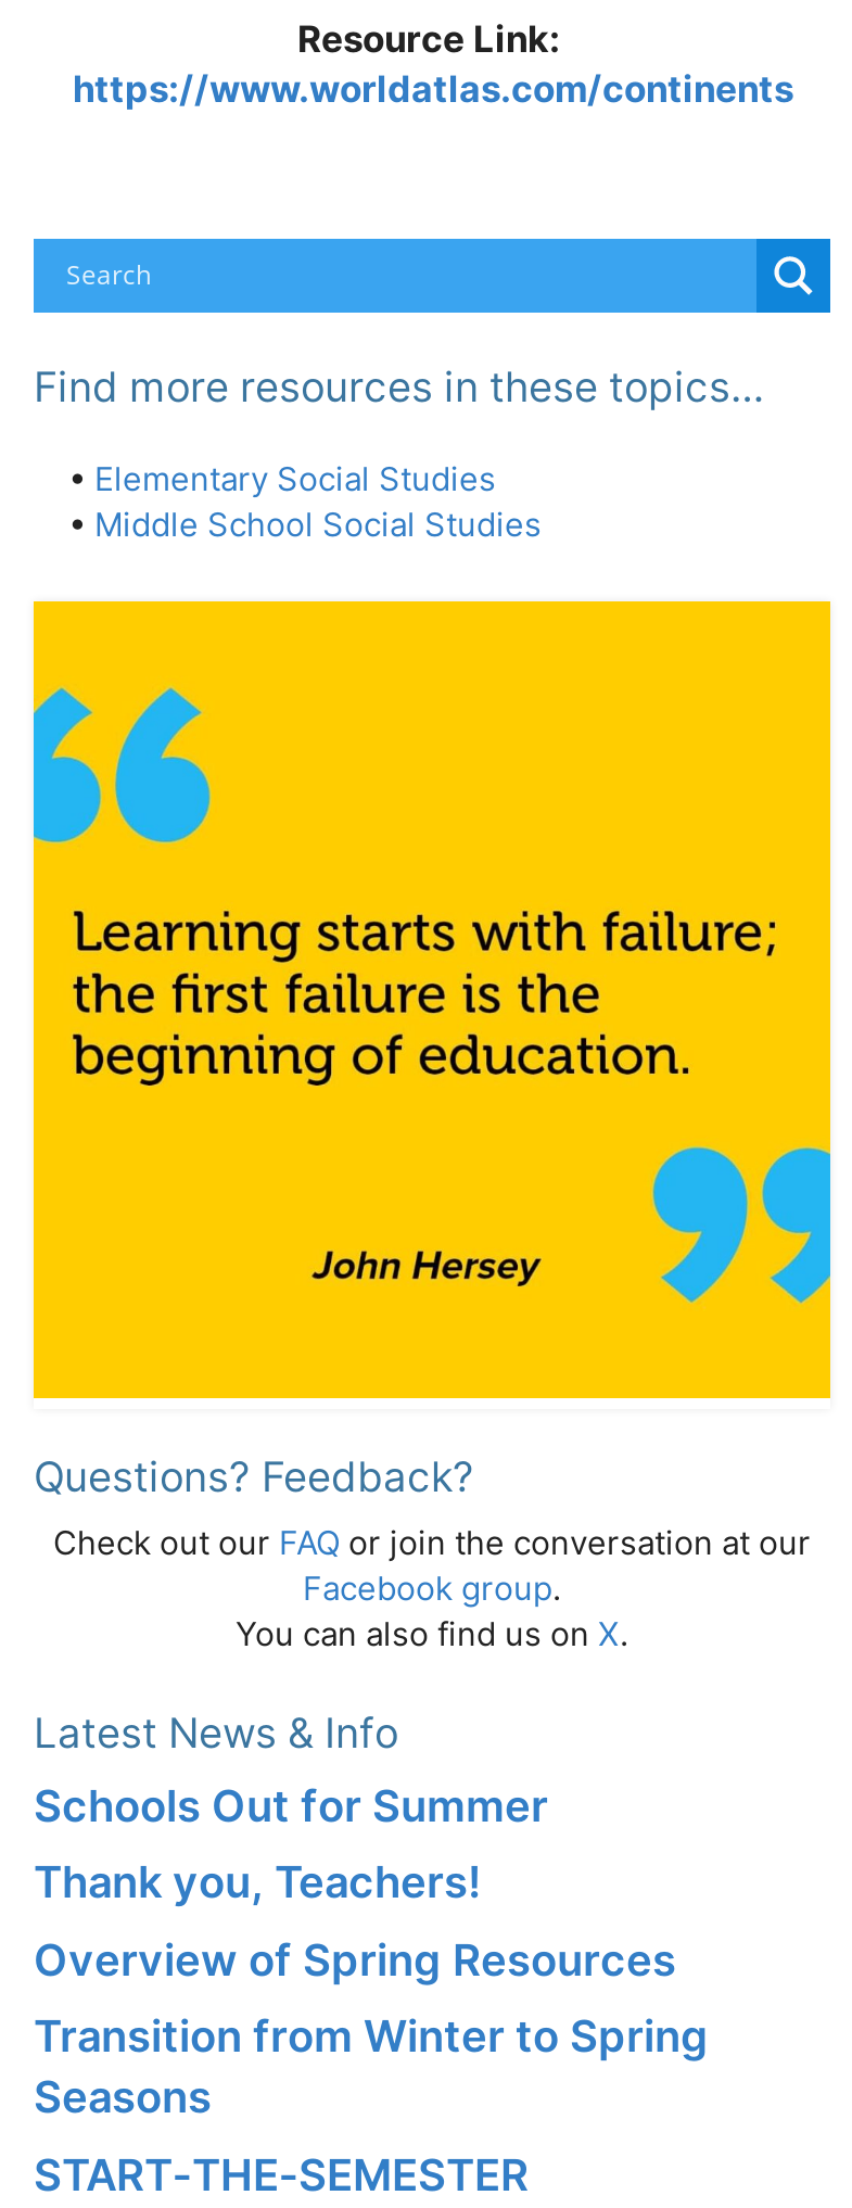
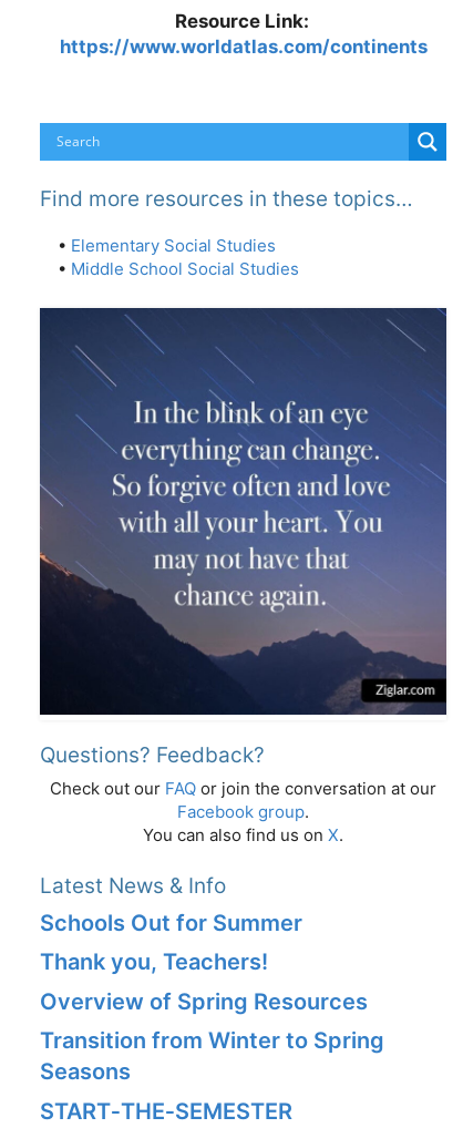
[31,599,832,1400] [image] -> [39,307,447,716] [image]

